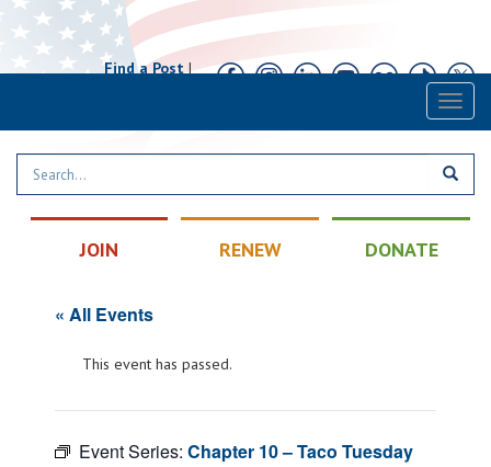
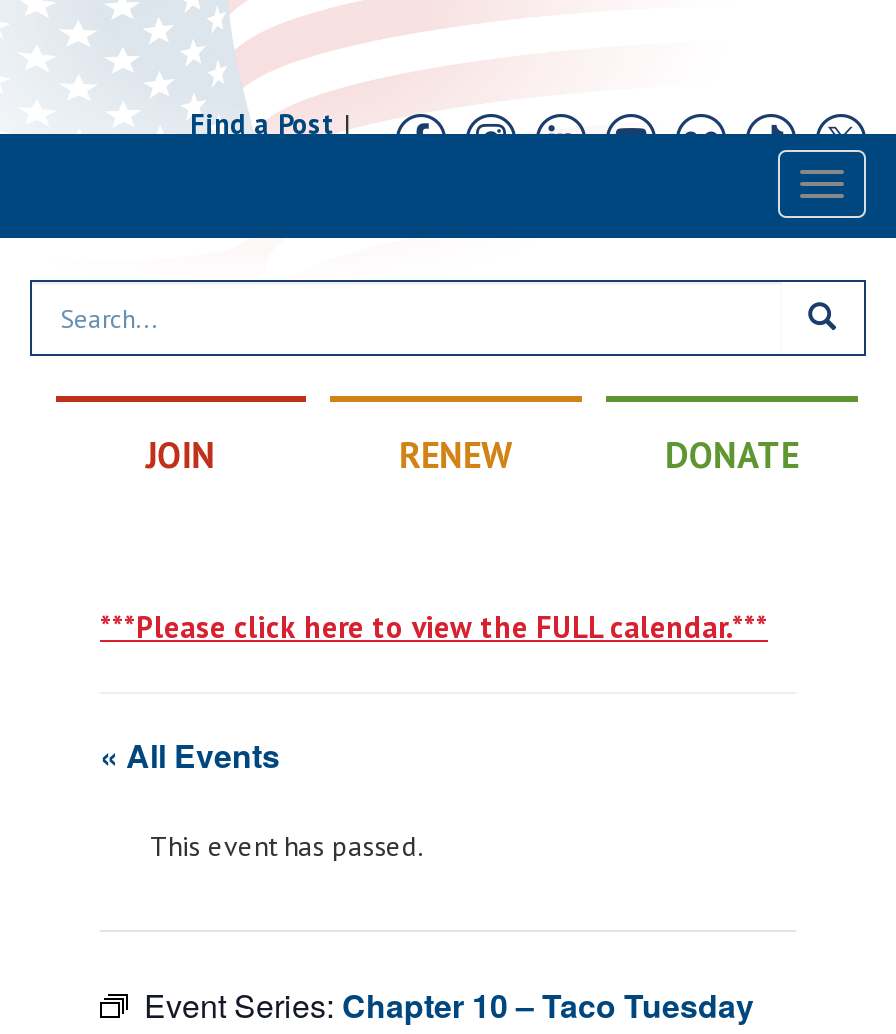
none -> [100,608,768,646] ***Please click here to view the FULL calendar.***

